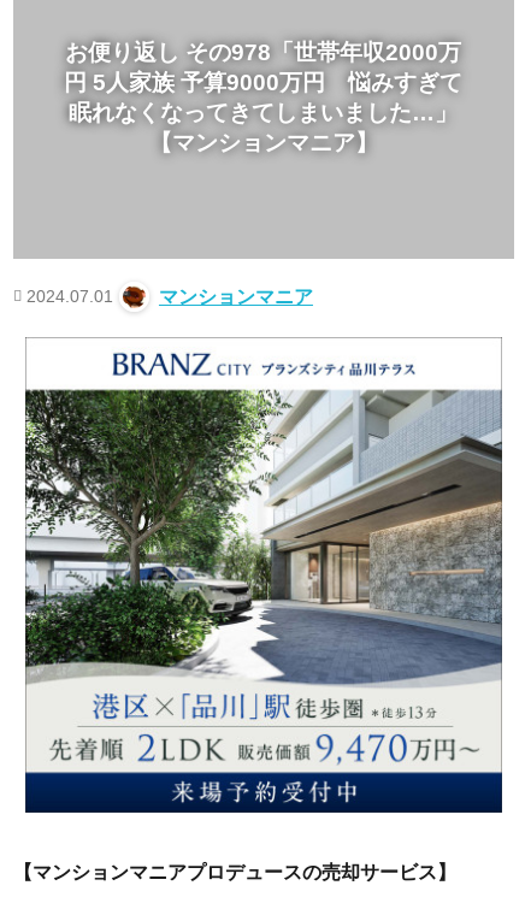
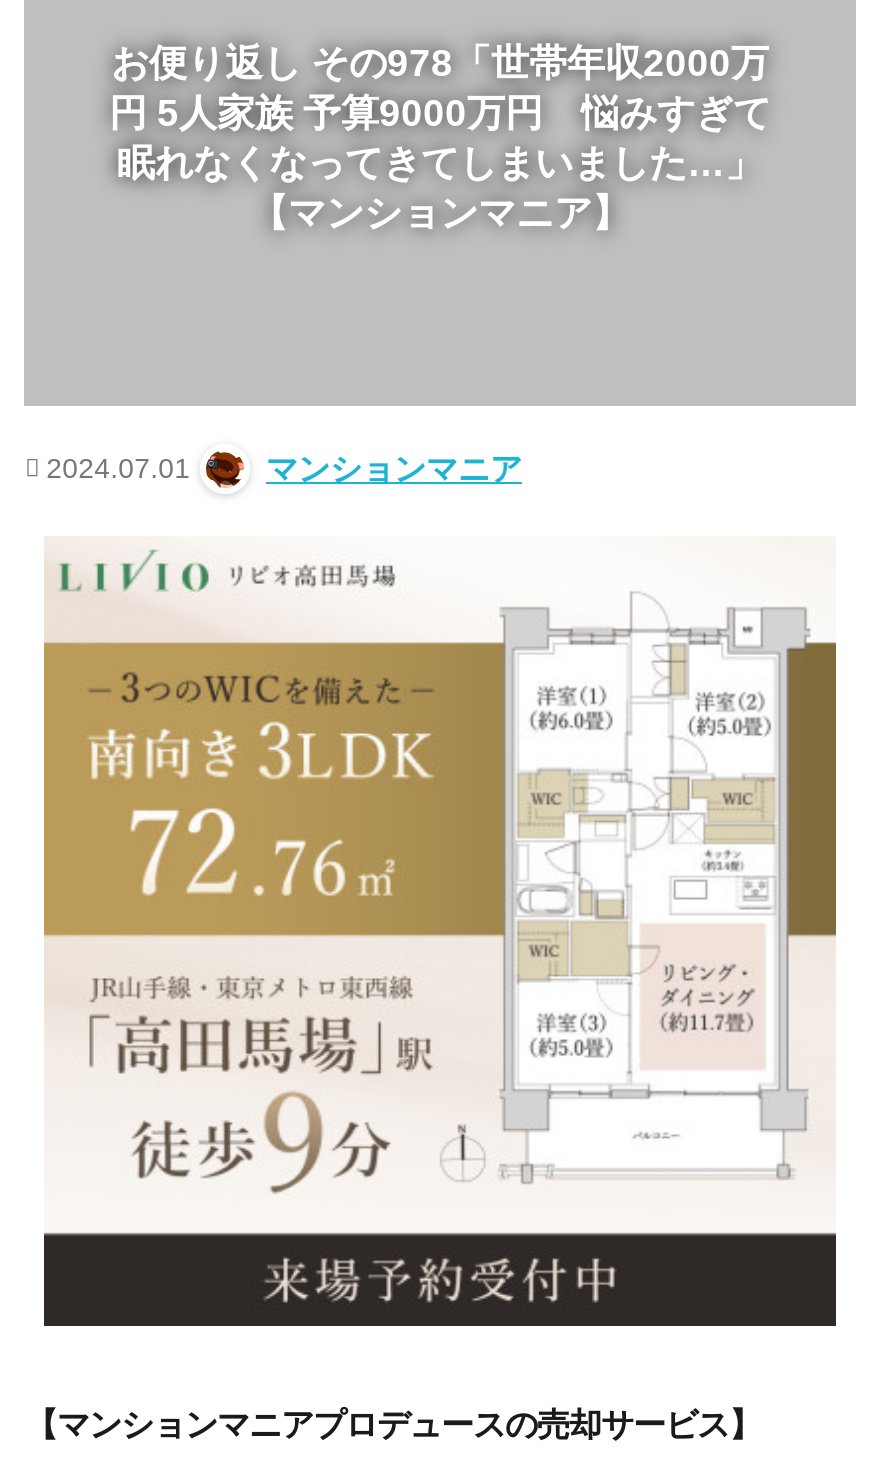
[24,337,503,811] [image] -> [42,548,838,1326] [image]

